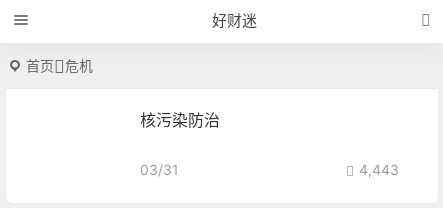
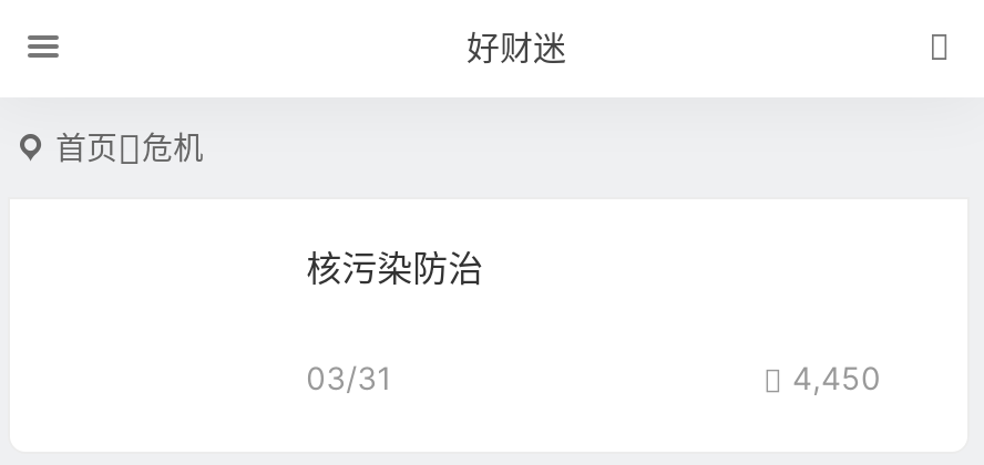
[359,161,399,178] 4,443 -> [792,359,881,396] 4,450

